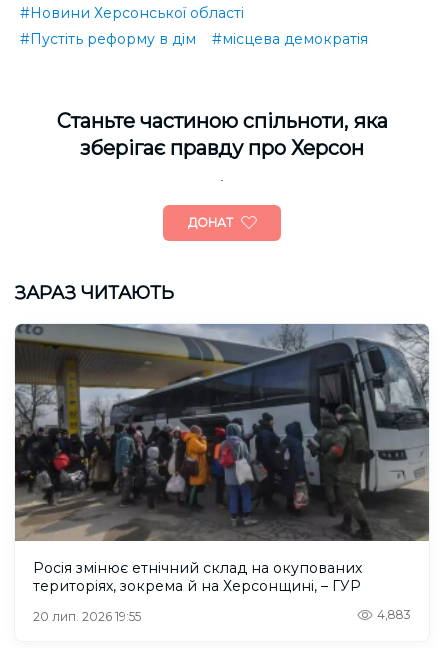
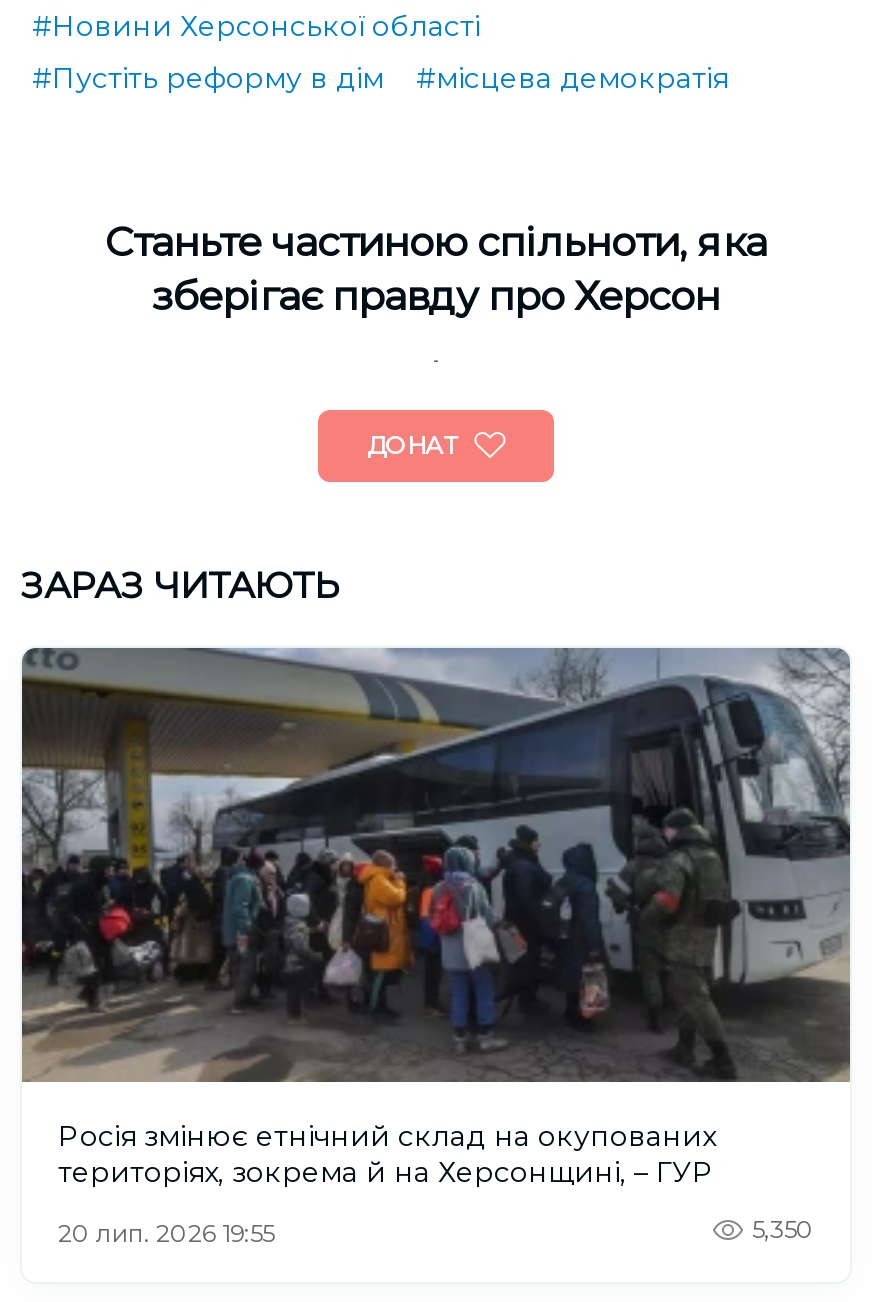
[377,607,411,622] 4,883 -> [752,1214,814,1244] 5,350

